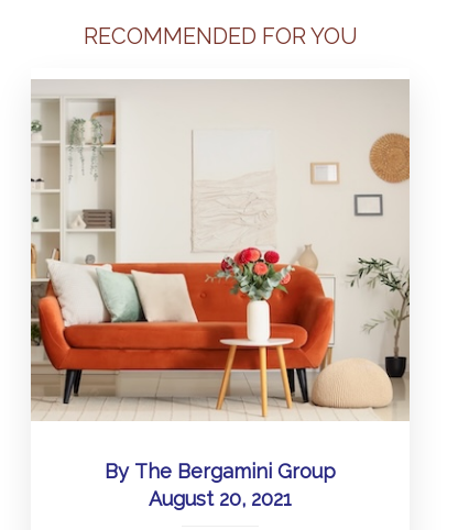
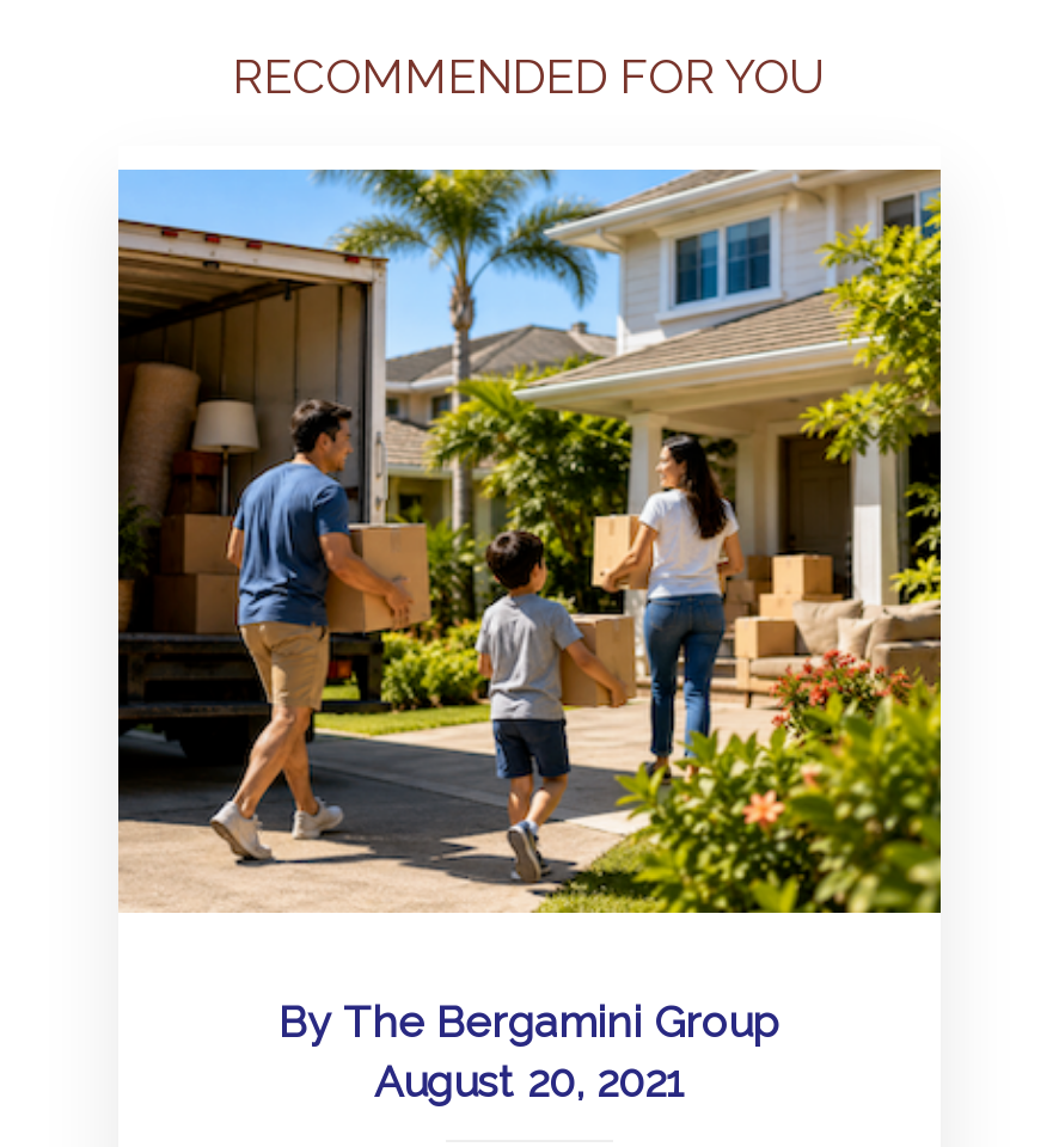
[30,79,411,421] [image] -> [116,167,943,915] [image]

